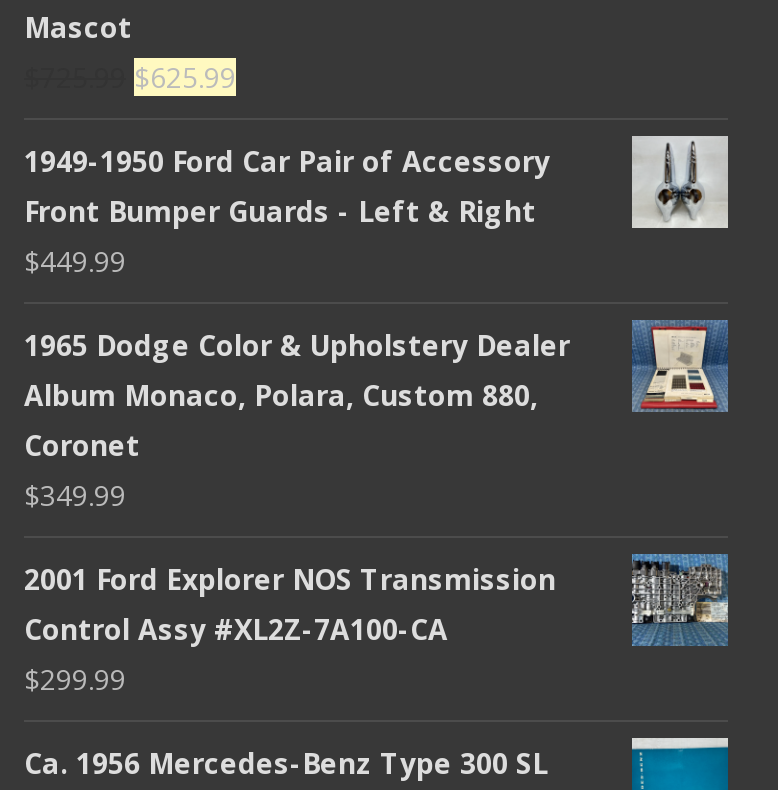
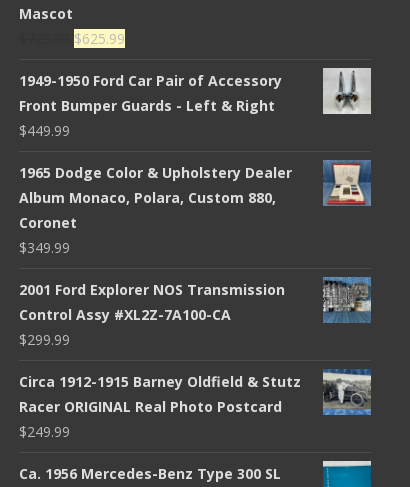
none -> [19,369,372,441] [image] | Circa 1912-1915 Barney Oldfield & Stutz | Racer ORIGINAL Real Photo Postcard | $249.99

